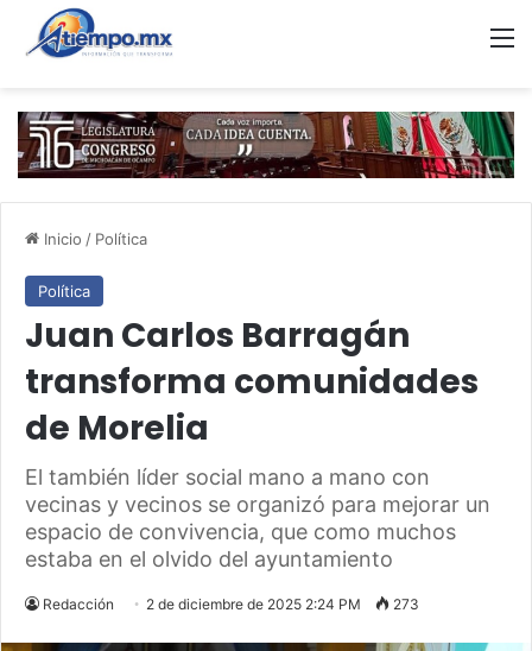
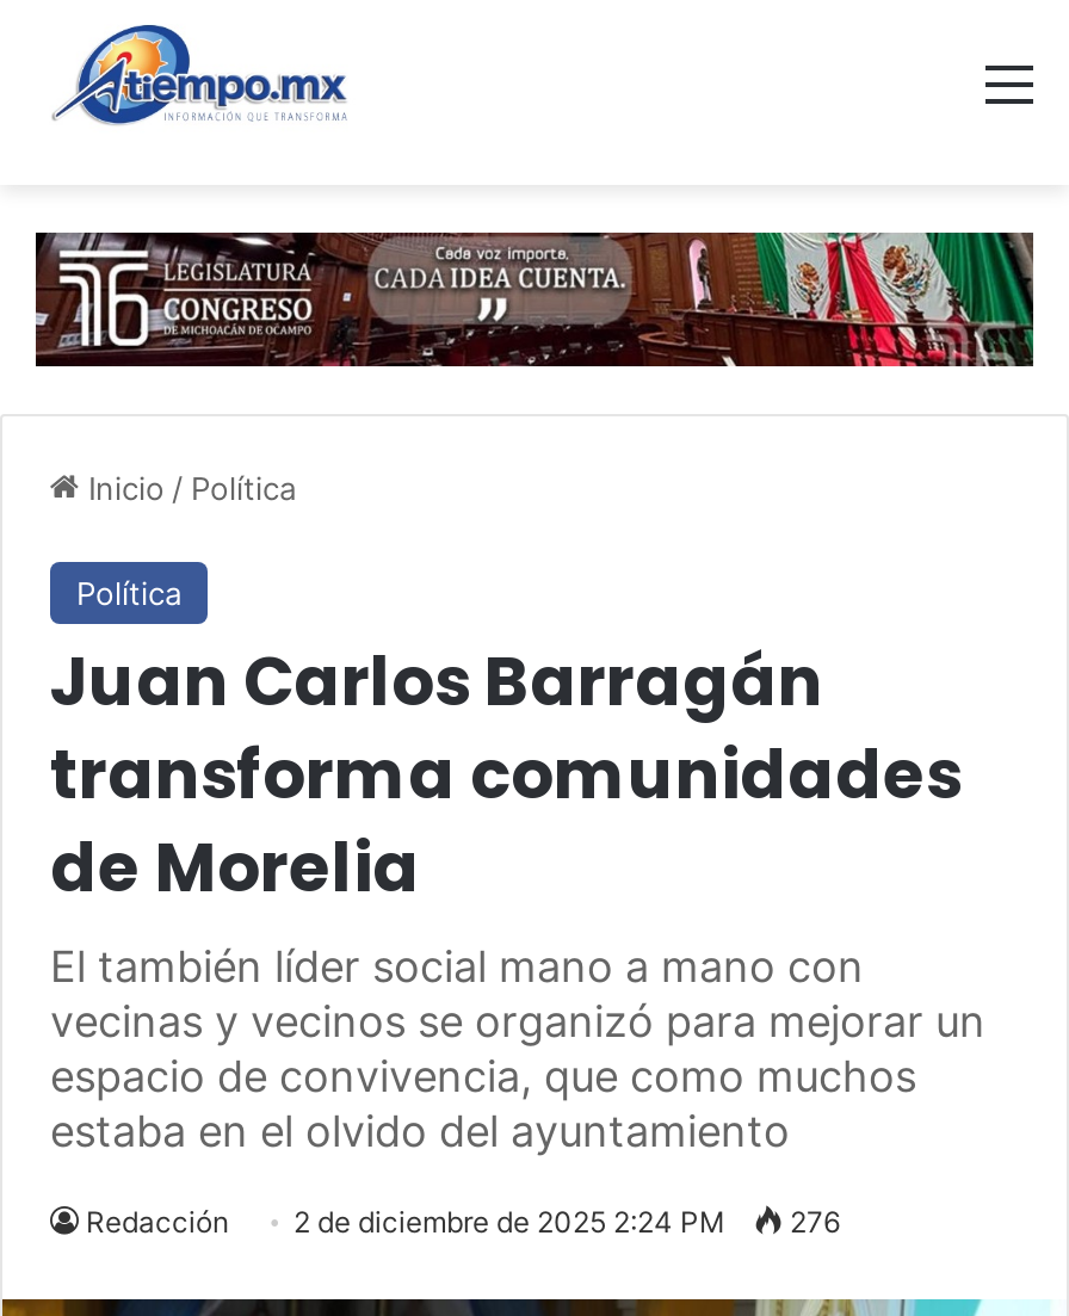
[43,595,419,613] Redacción 2 de diciembre de 2025 2:24 PM 273 -> [86,1203,840,1239] Redacción 2 de diciembre de 2025 2:24 PM 276

